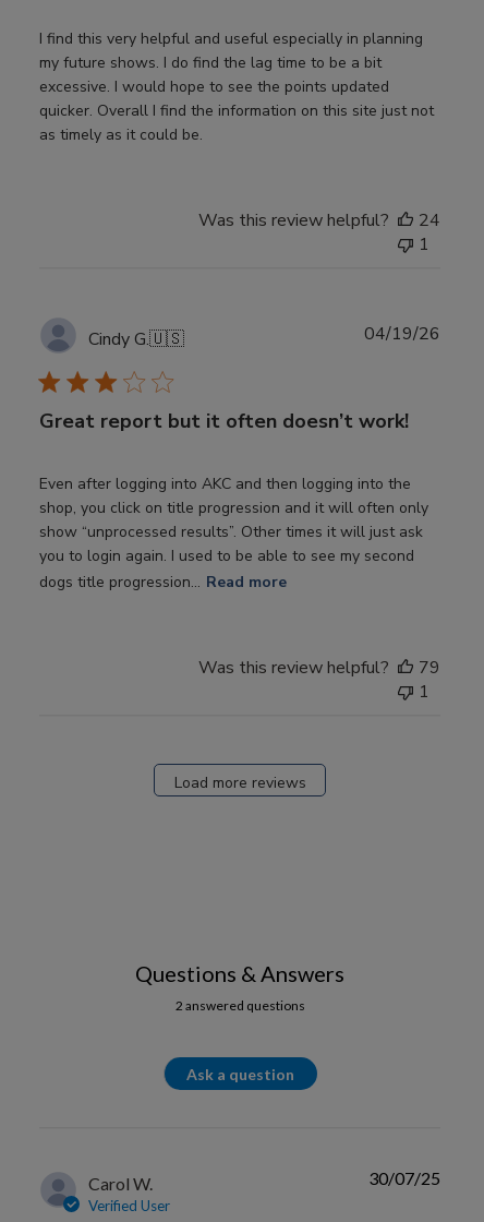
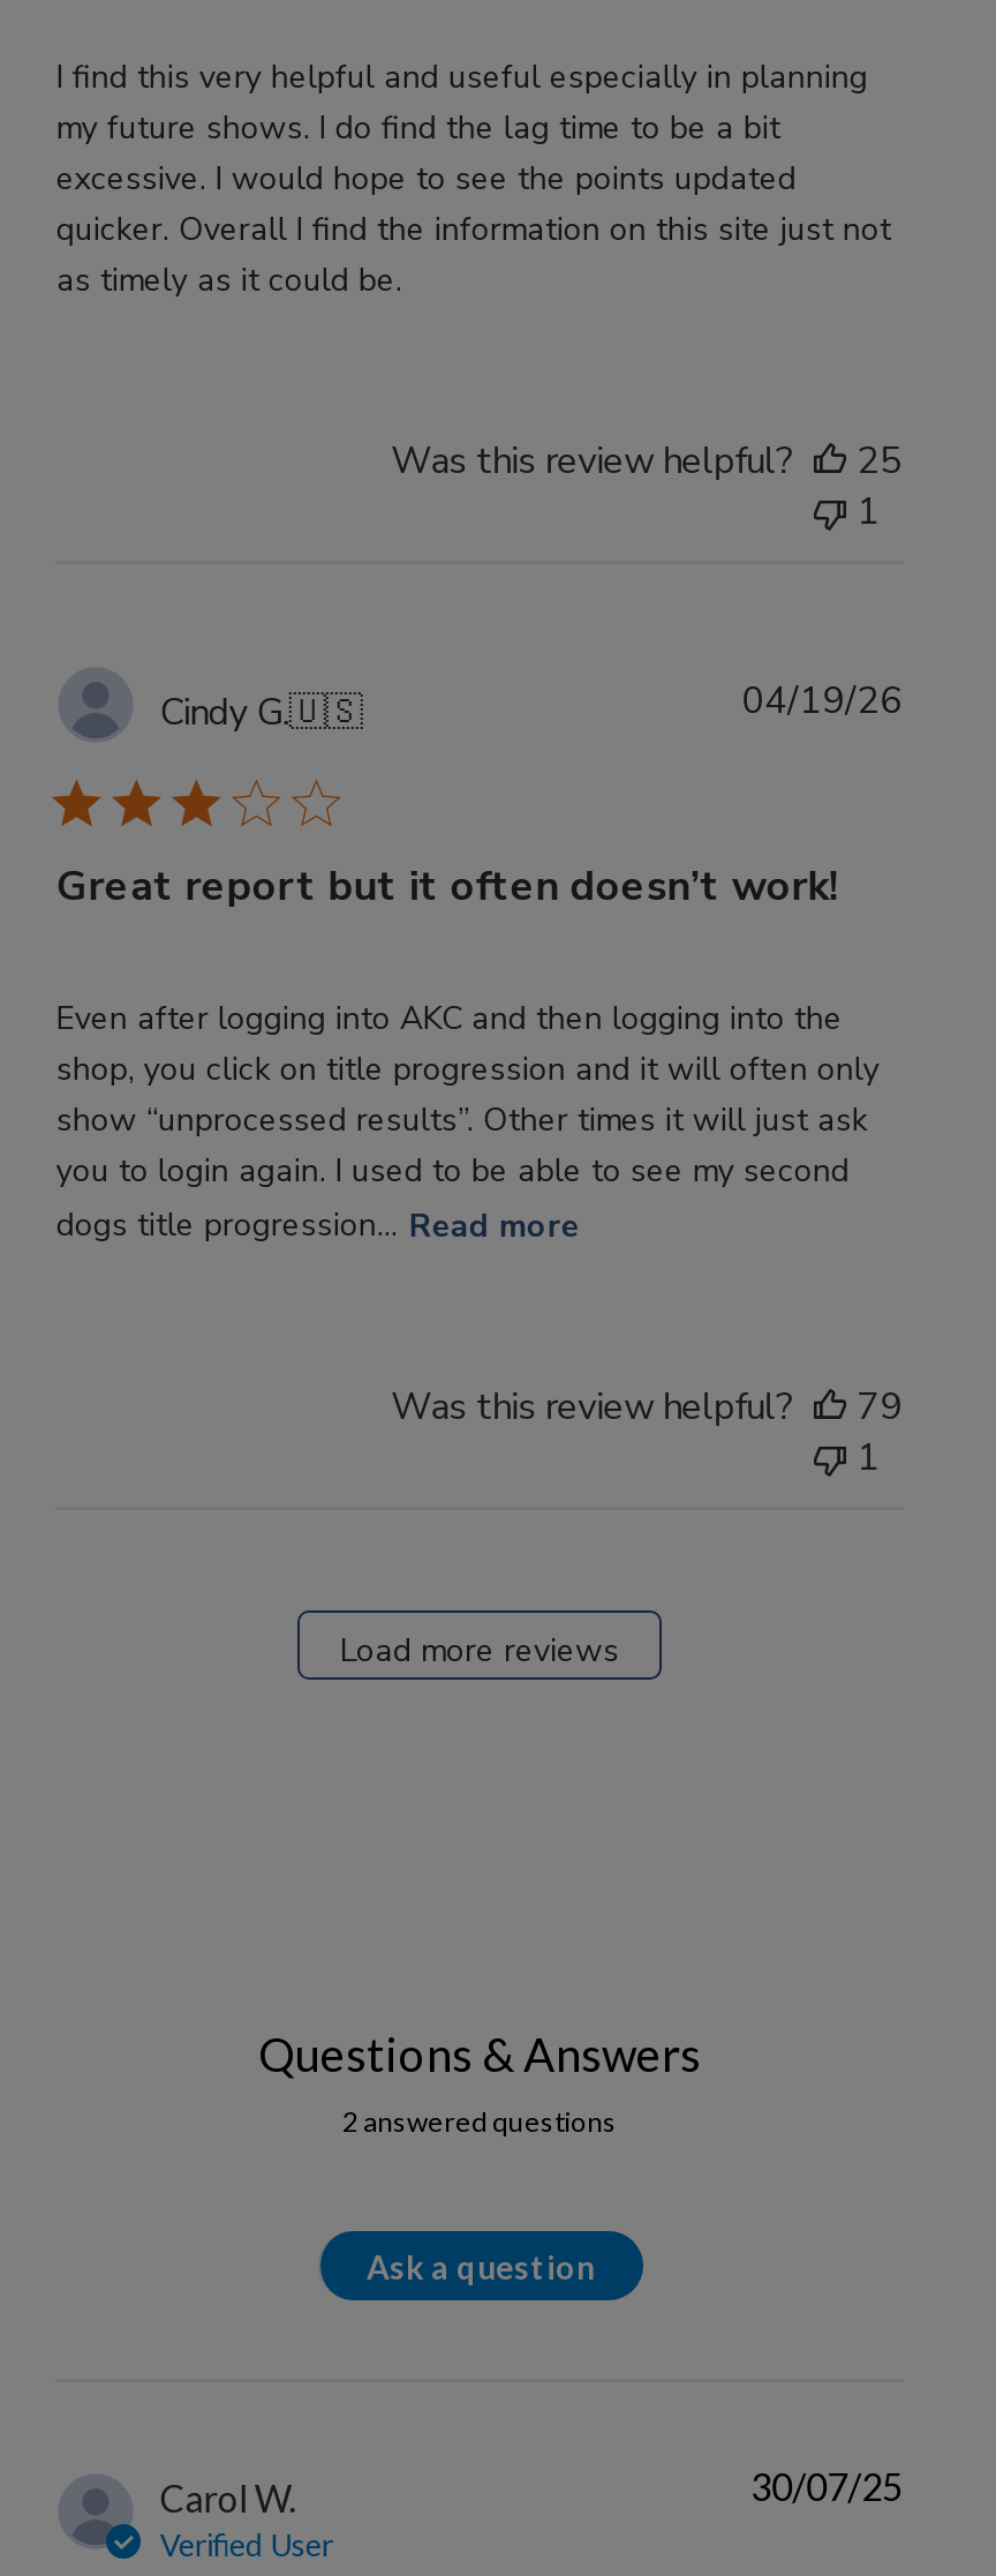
[198,209,440,233] Was this review helpful? 24 -> [391,437,903,487] Was this review helpful? 25

